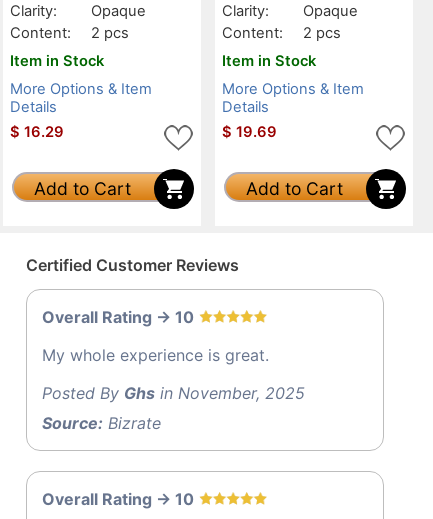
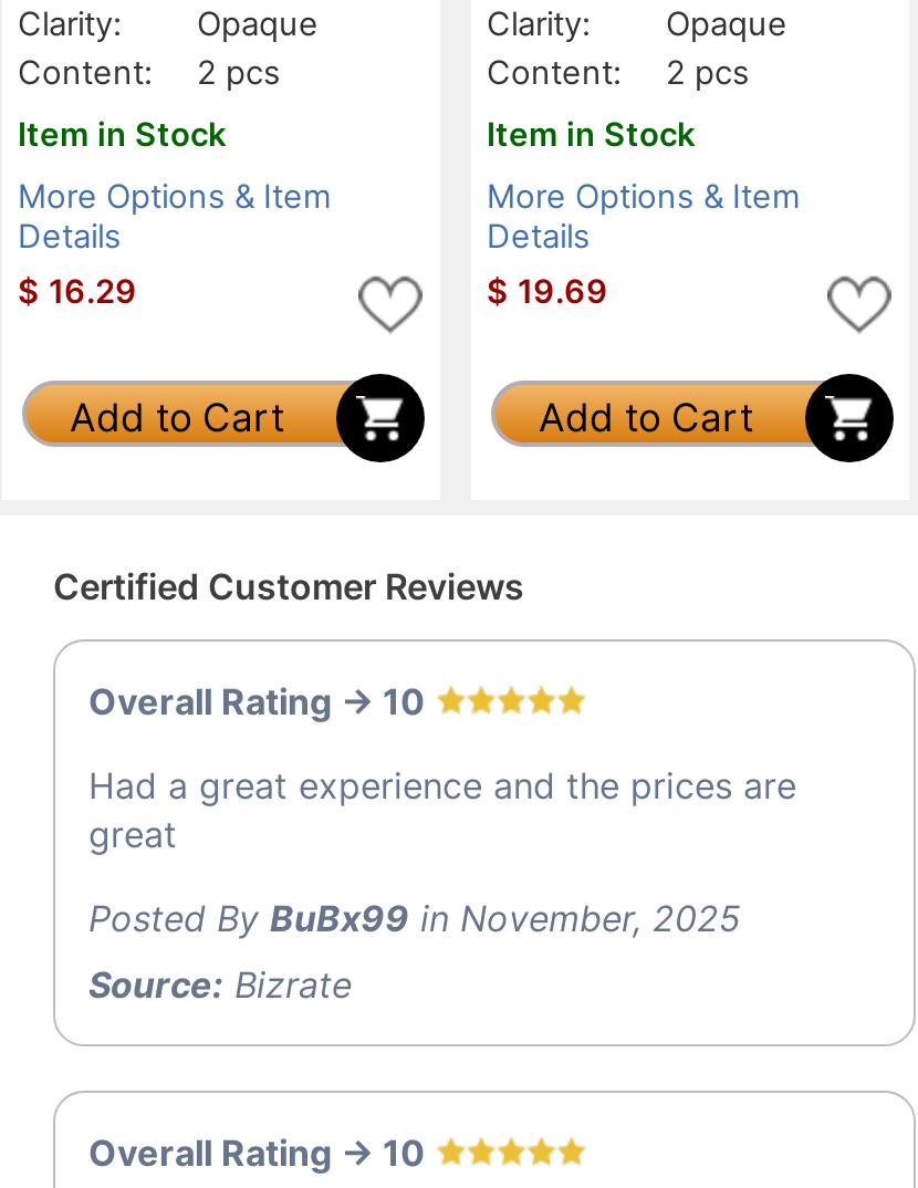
[42,344,269,364] My whole experience is great. -> [88,762,796,855] Had a great experience and the prices are | great
[42,382,305,402] Posted By Ghs in November, 2025 -> [88,895,741,939] Posted By BuBx99 in November, 2025

